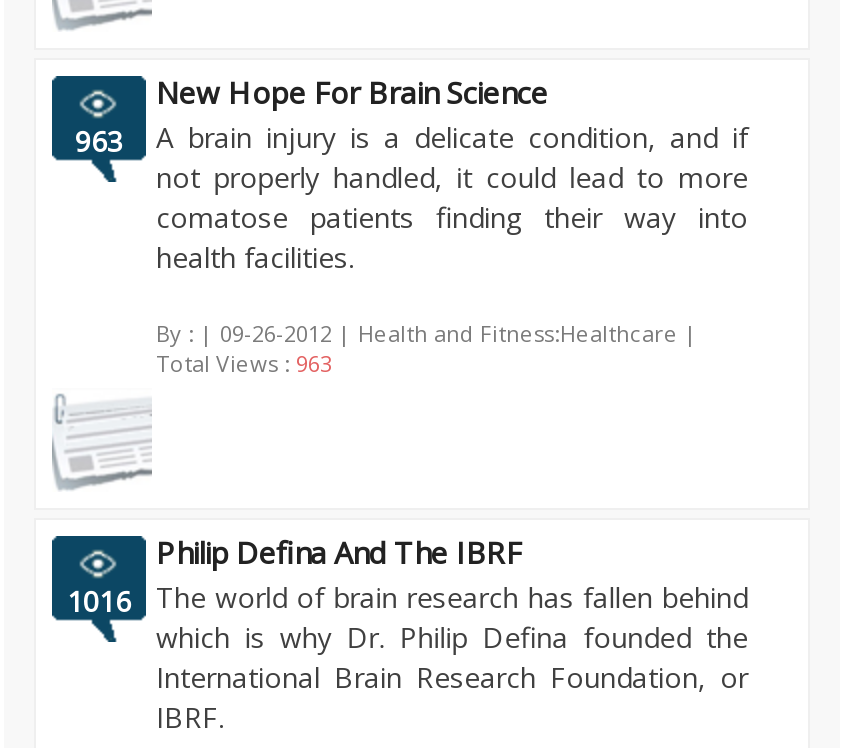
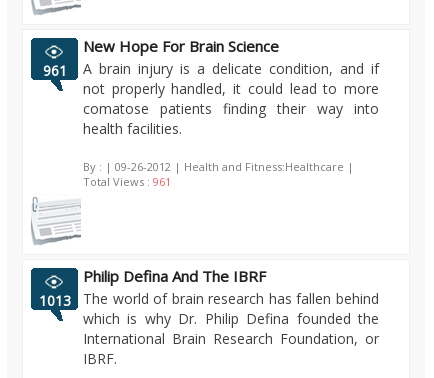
[75,118,748,160] 963 A brain injury is a delicate condition, and if -> [42,59,379,80] 961 A brain injury is a delicate condition, and if
[156,348,332,378] Total Views : 963 -> [83,174,171,189] Total Views : 961
[67,578,748,620] 1016 The world of brain research has fallen behind -> [38,289,379,310] 1013 The world of brain research has fallen behind

